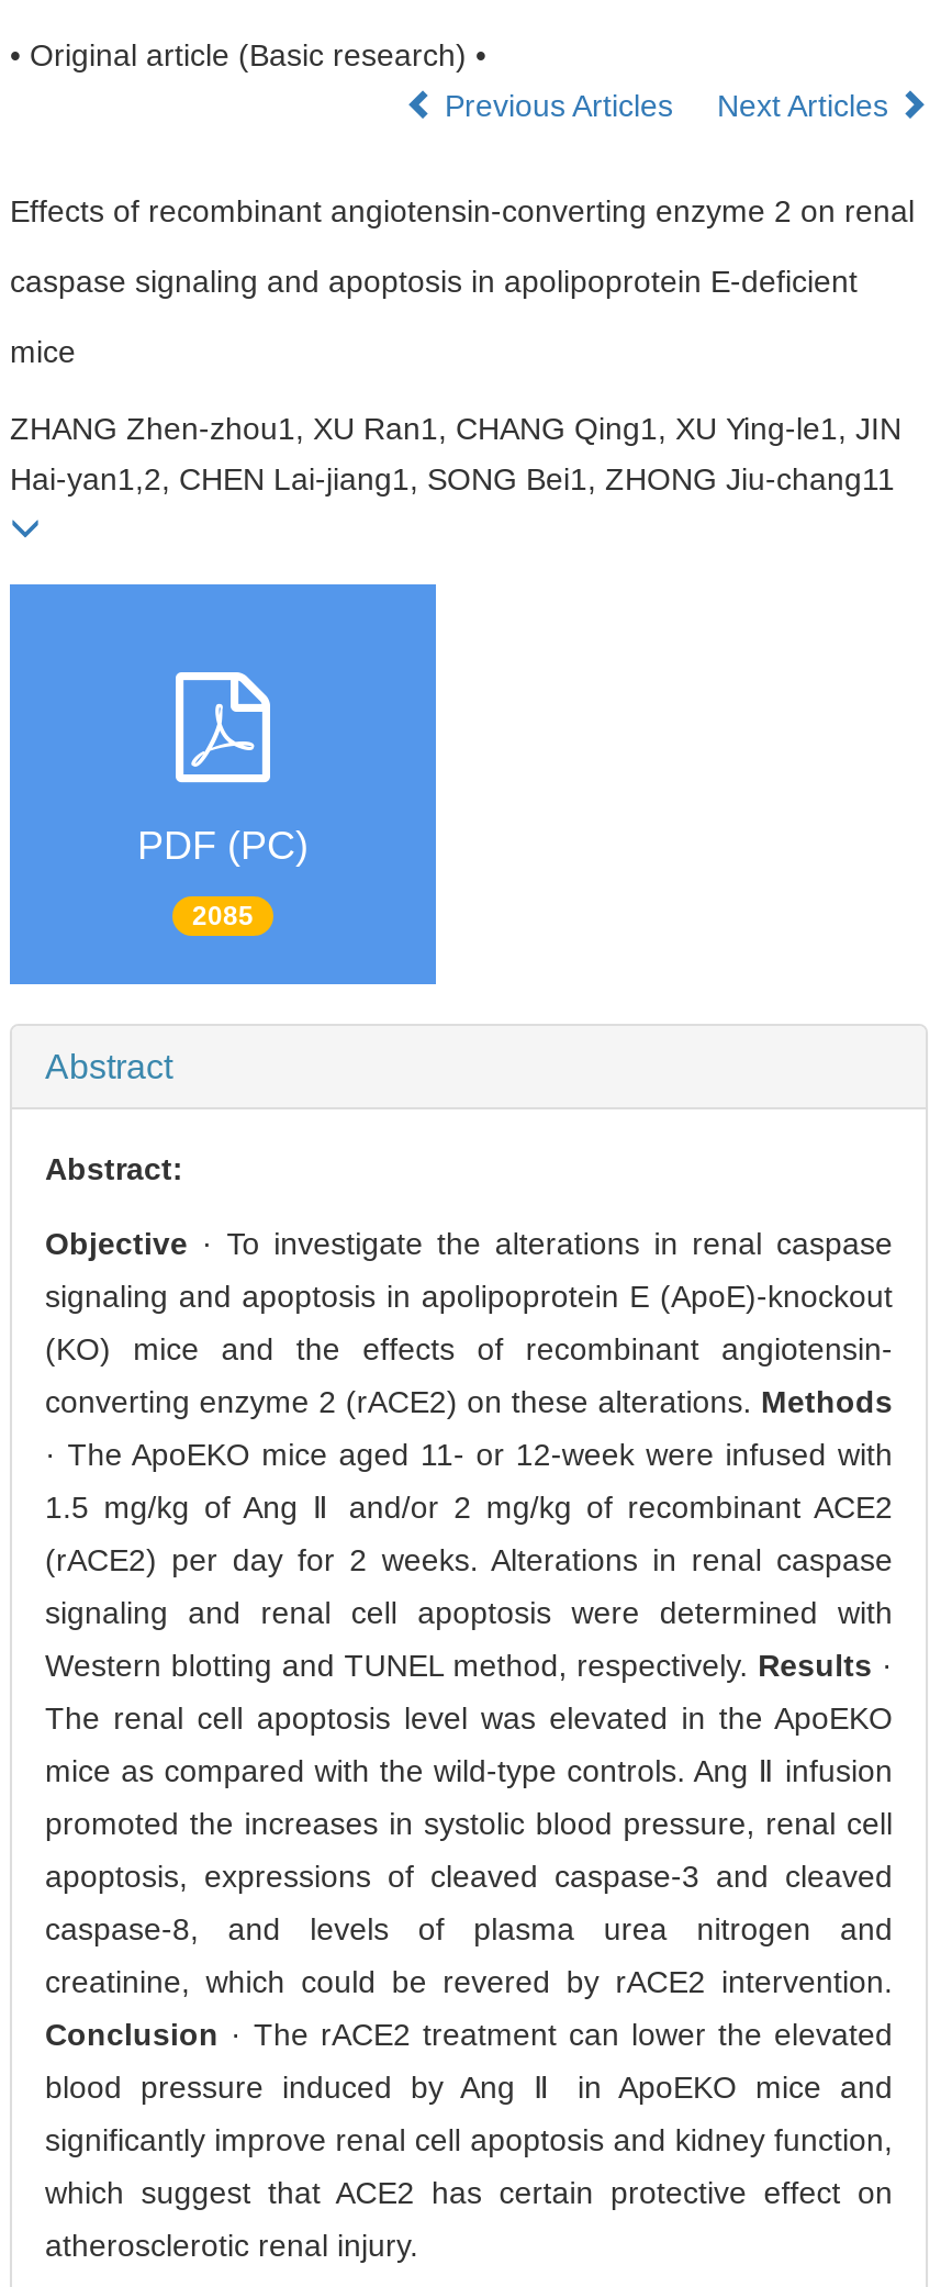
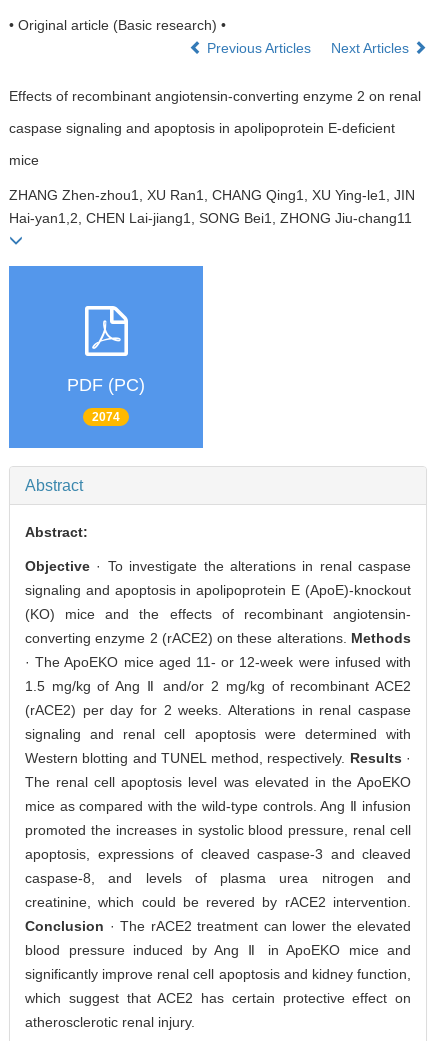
[192,901,254,932] 2085 -> [92,410,120,424] 2074

